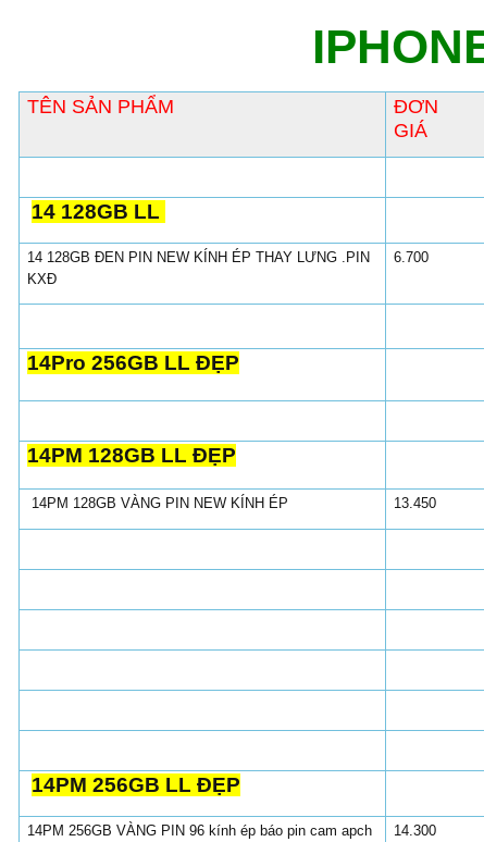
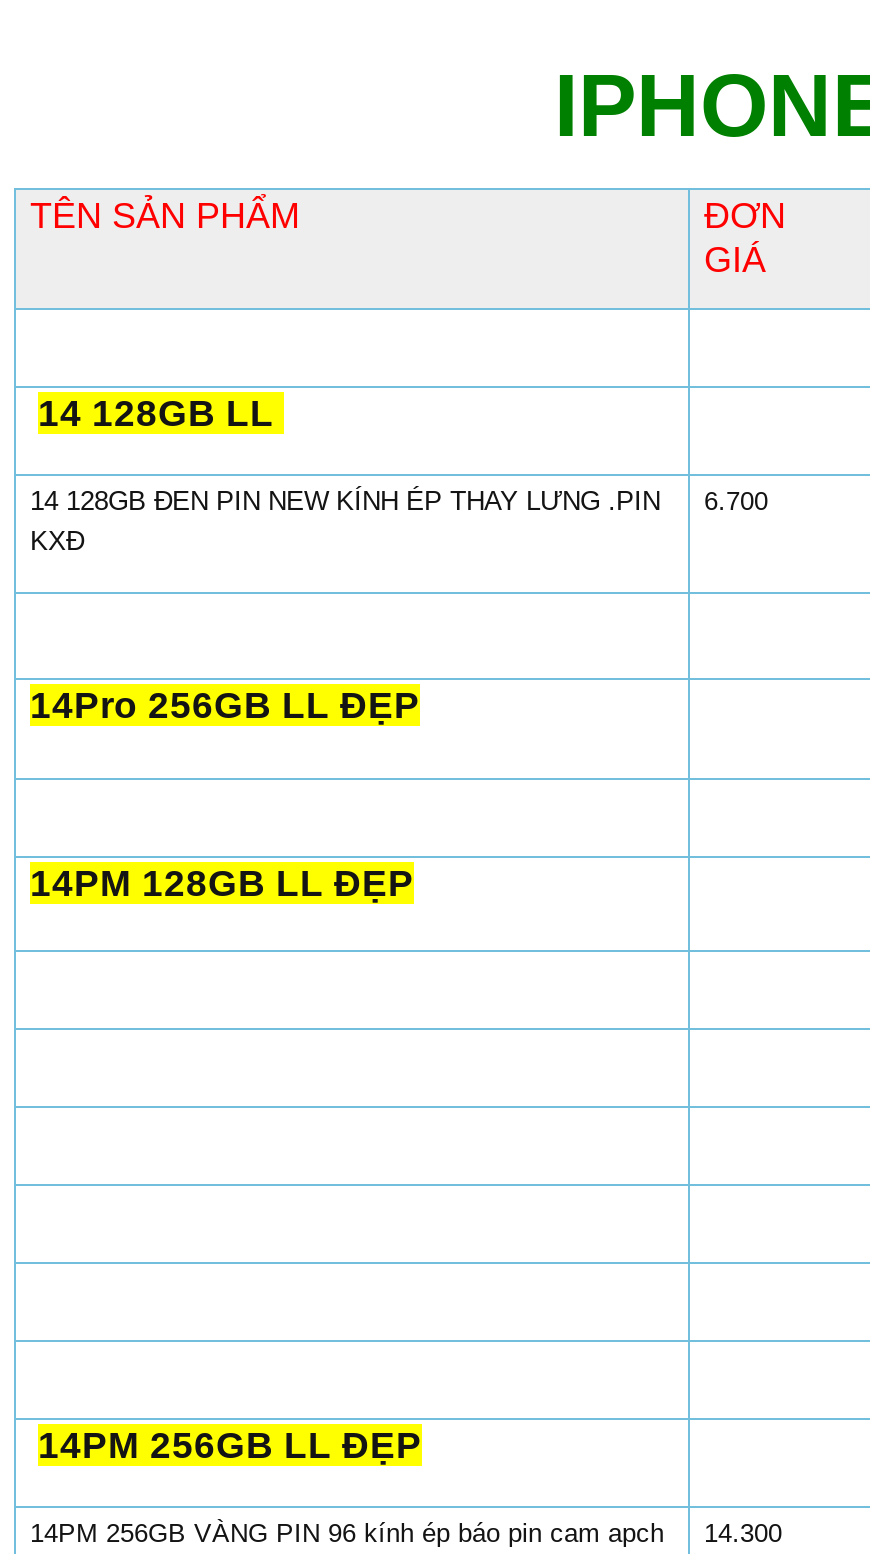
[27,495,436,511] 14PM 128GB VÀNG PIN NEW KÍNH ÉP | 13.450 -> none

